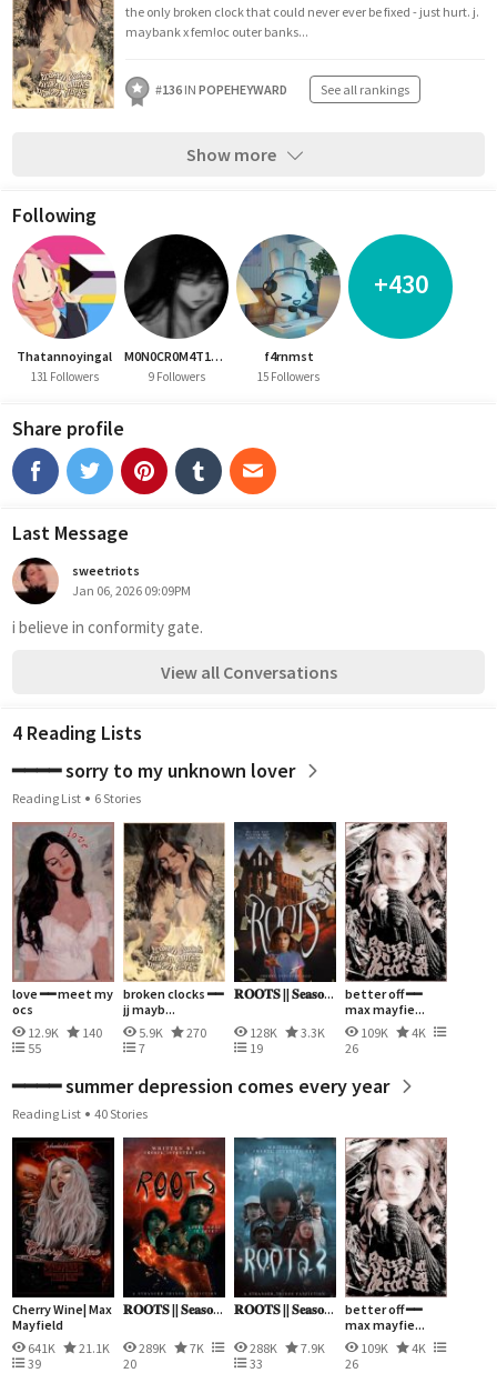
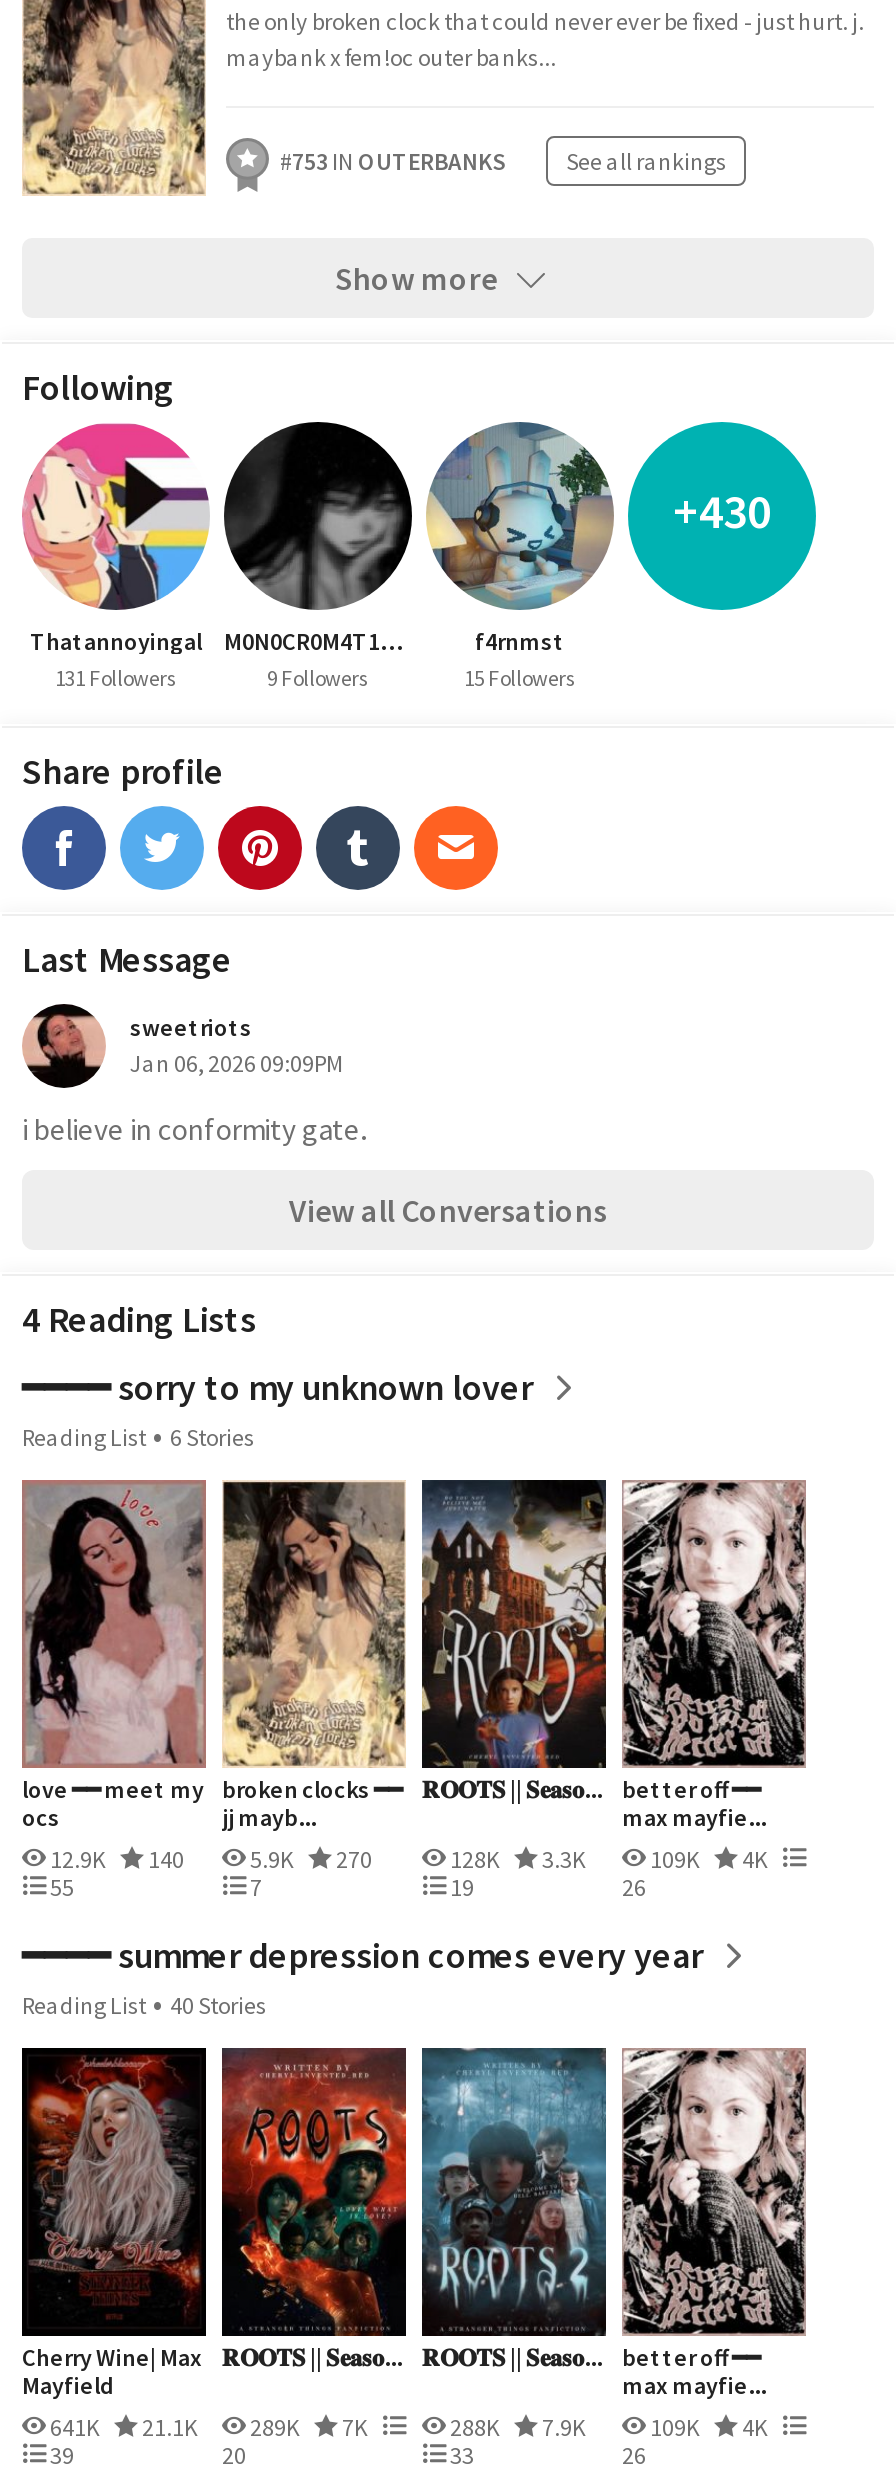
[155,81,287,98] #136 IN POPEHEYWARD -> [280,146,506,176] #753 IN OUTERBANKS

